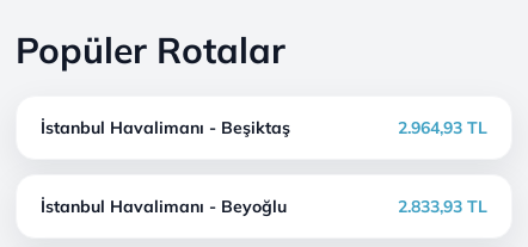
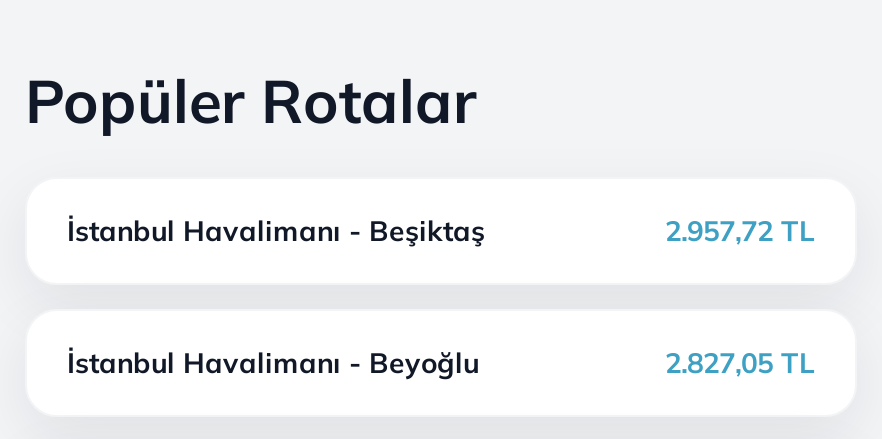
[398,117,487,138] 2.964,93 TL -> [665,213,815,249] 2.957,72 TL
[398,196,487,217] 2.833,93 TL -> [665,345,815,381] 2.827,05 TL

